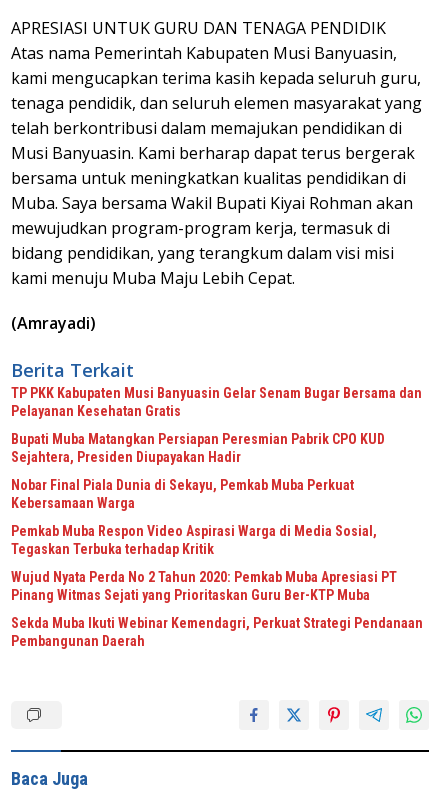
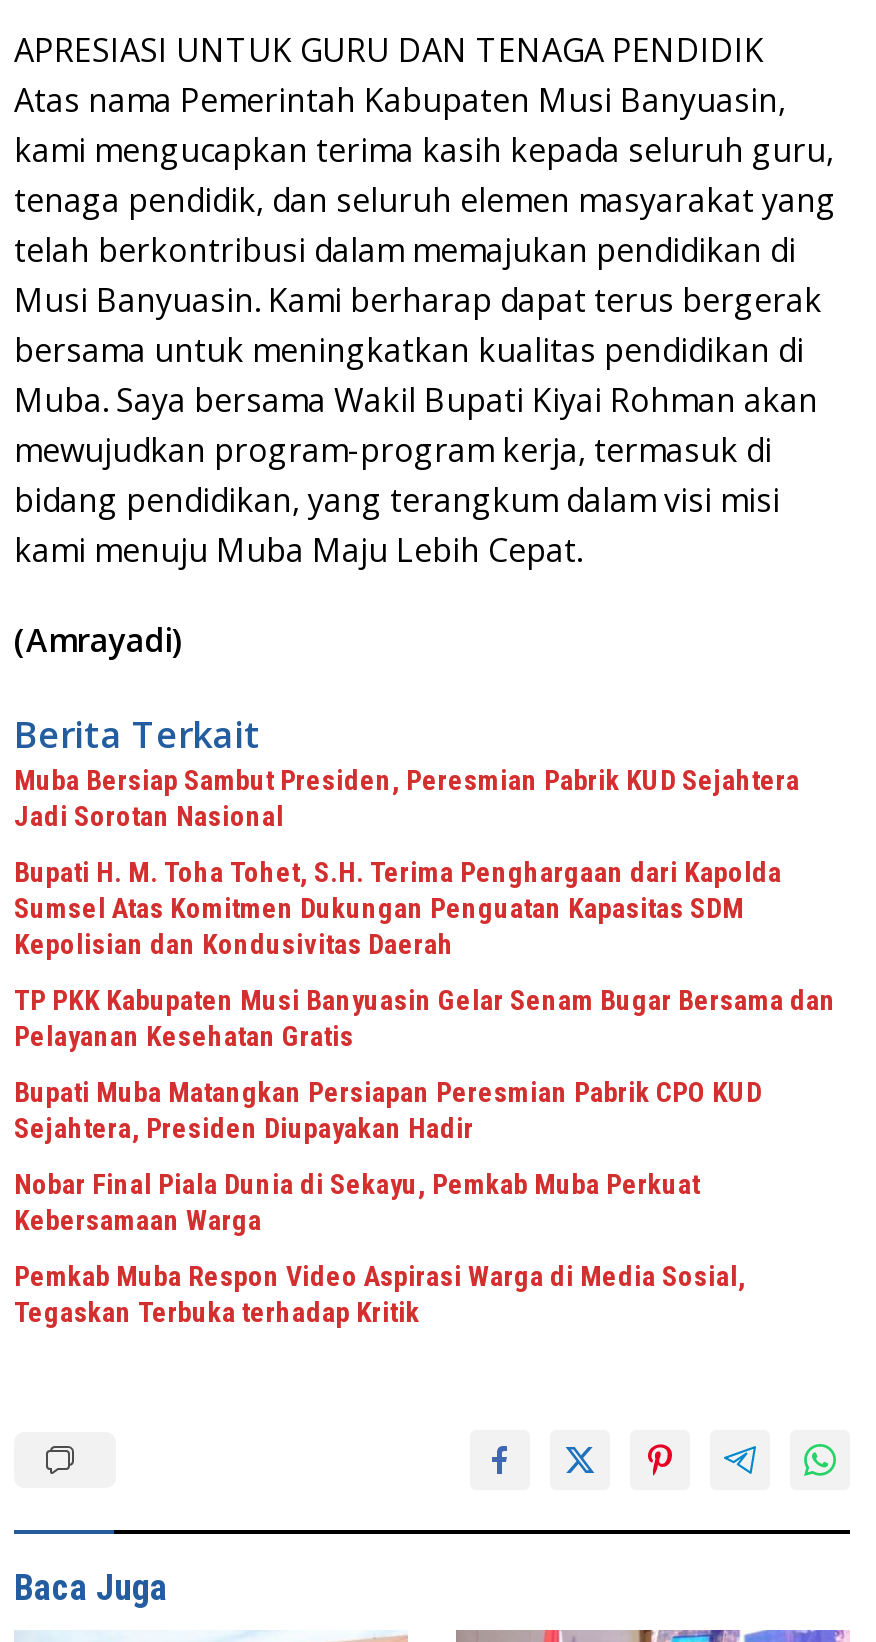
none -> [14,763,800,959] Muba Bersiap Sambut Presiden, Peresmian Pabrik KUD Sejahtera | Jadi Sorotan Nasional | Bupati H. M. Toha Tohet, S.H. Terima Penghargaan dari Kapolda | Sumsel Atas Komitmen Dukungan Penguatan Kapasitas SDM | Kepolisian dan Kondusivitas Daerah
moved [11,384,422,556] -> [14,983,836,1327]: TP PKK Kabupaten Musi Banyuasin Gelar Senam Bugar Bersama dan | Pelayanan Kesehatan Gratis | Bupati Muba Matangkan Persiapan Peresmian Pabrik CPO KUD | Sejahtera, Presiden Diupayakan Hadir | Nobar Final Piala Dunia di Sekayu, Pemkab Muba Perkuat | Kebersamaan Warga | Pemkab Muba Respon Video Aspirasi Warga di Media Sosial, | Tegaskan Terbuka terhadap Kritik
[11,568,423,648] Wujud Nyata Perda No 2 Tahun 2020: Pemkab Muba Apresiasi PT | Pinang Witmas Sejati yang Prioritaskan Guru Ber-KTP Muba | Sekda Muba Ikuti Webinar Kemendagri, Perkuat Strategi Pendanaan | Pembangunan Daerah -> none

